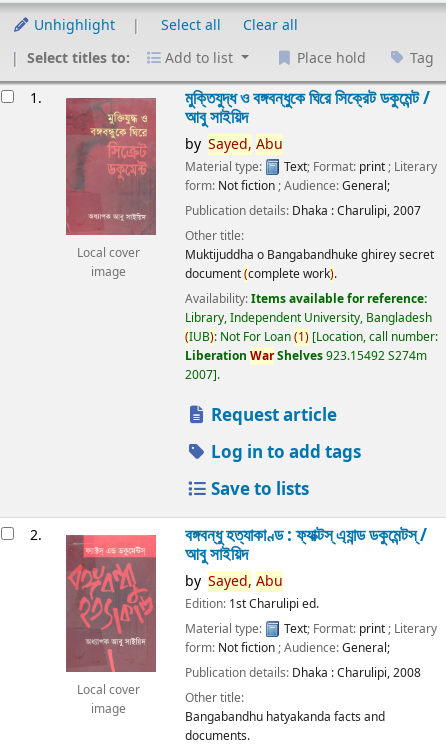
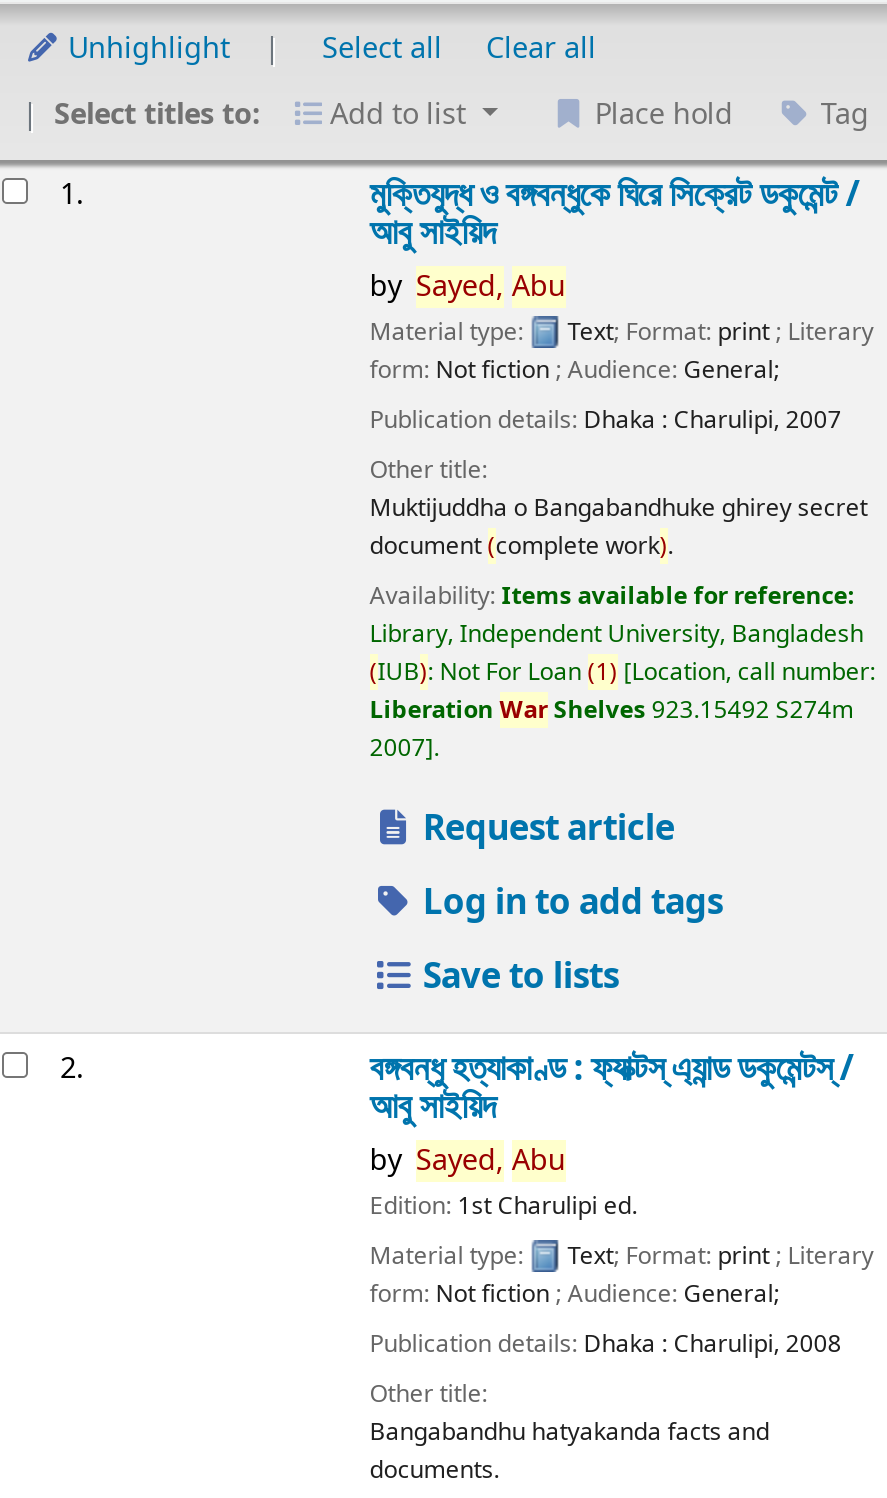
[65,97,157,281] [image] | Local cover | image -> none
[65,534,157,718] [image] | Local cover | image -> none

